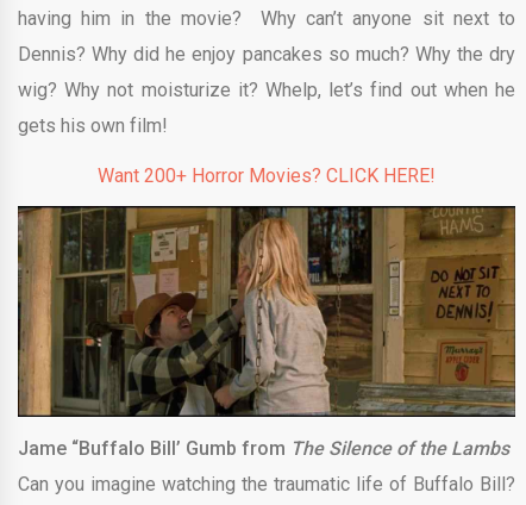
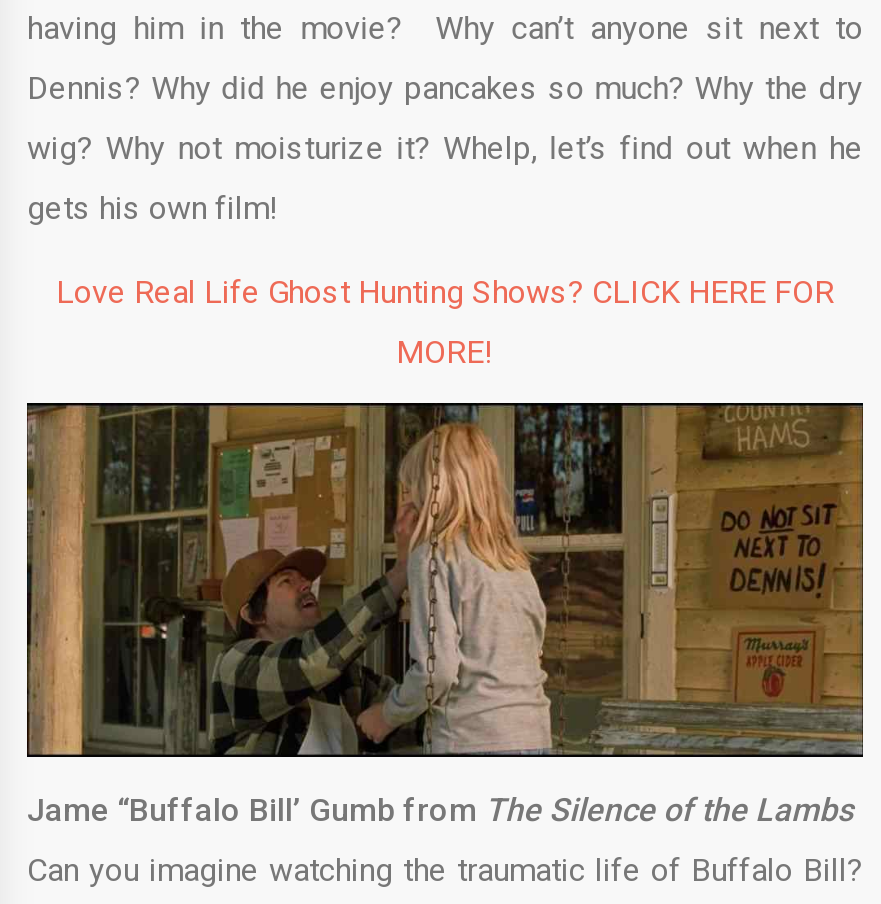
[98,164,436,187] Want 200+ Horror Movies? CLICK HERE! -> [56,273,834,371] Love Real Life Ghost Hunting Shows? CLICK HERE FOR | MORE!

